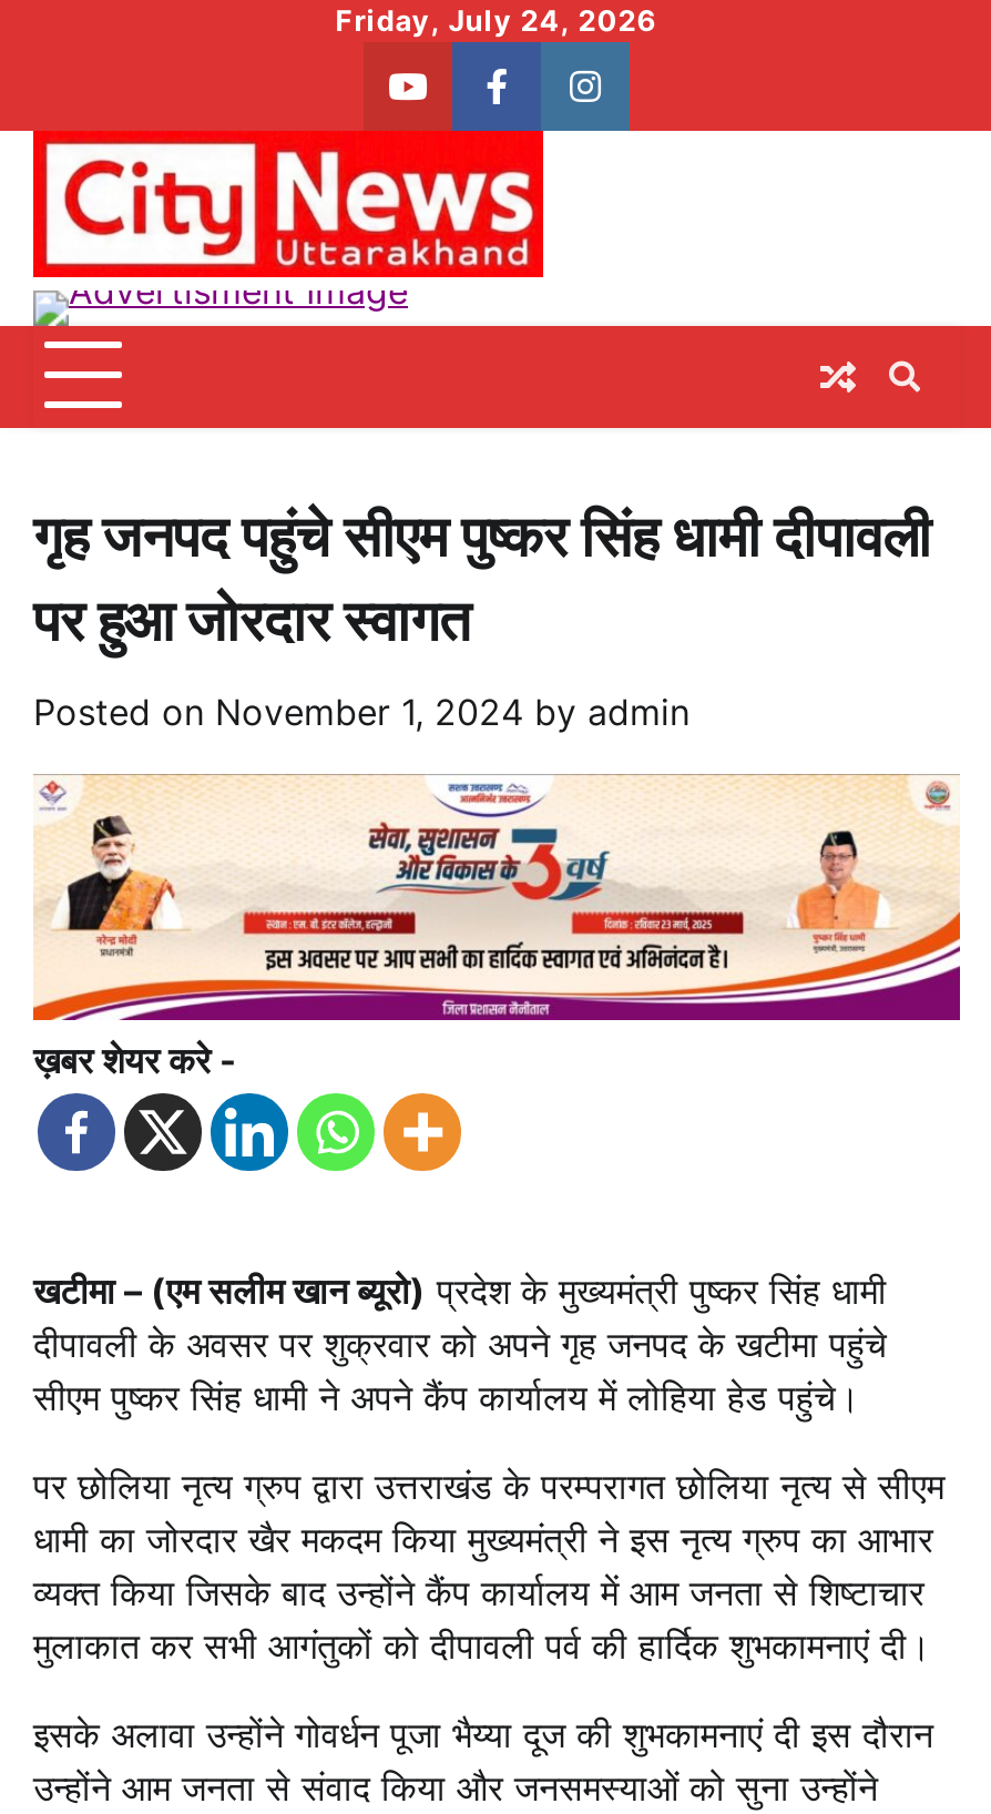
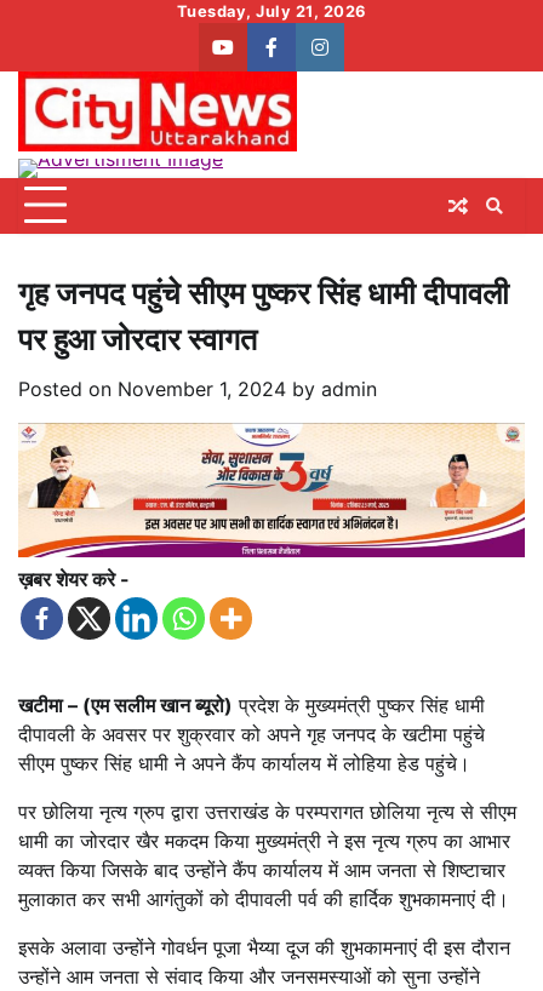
[335,2,658,38] Friday, July 24, 2026 -> [176,1,367,21] Tuesday, July 21, 2026

